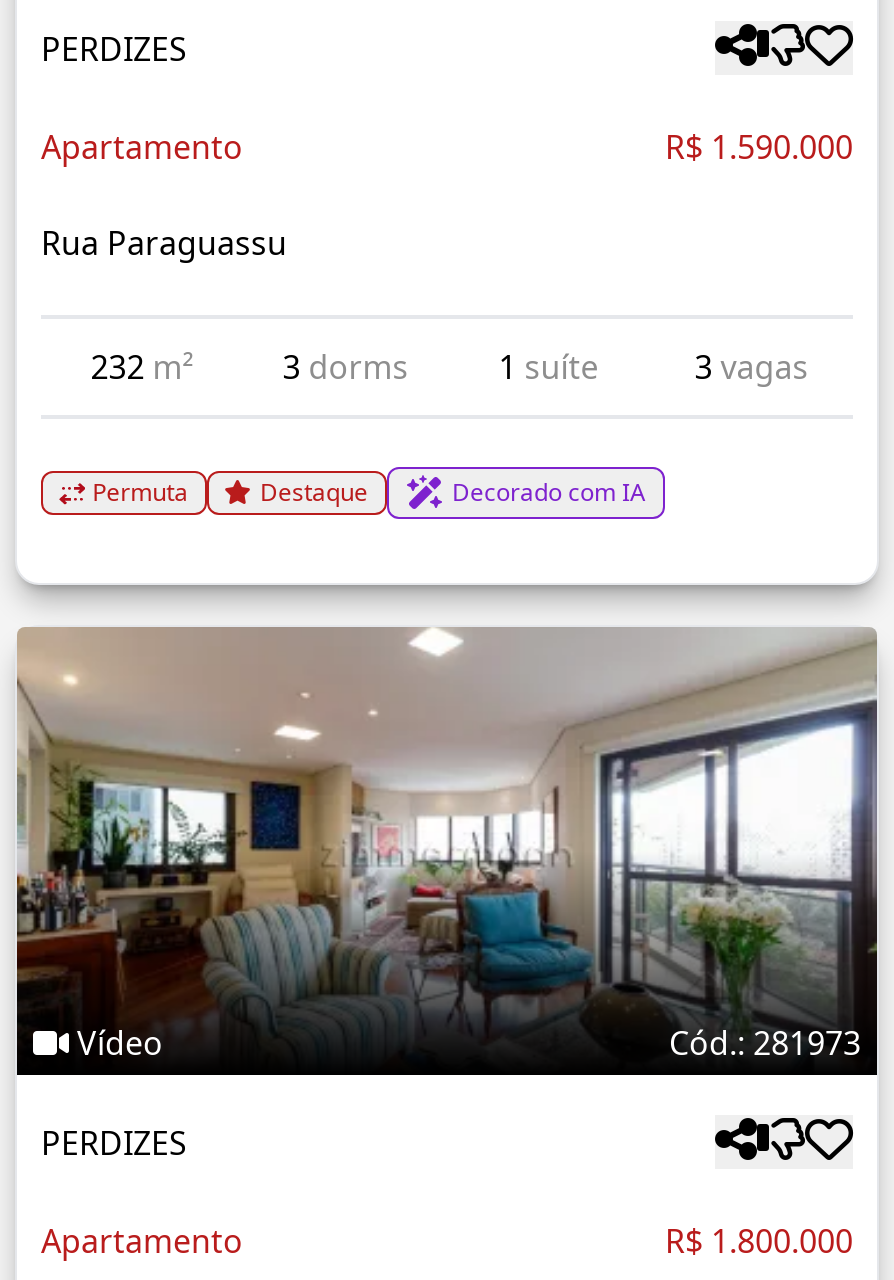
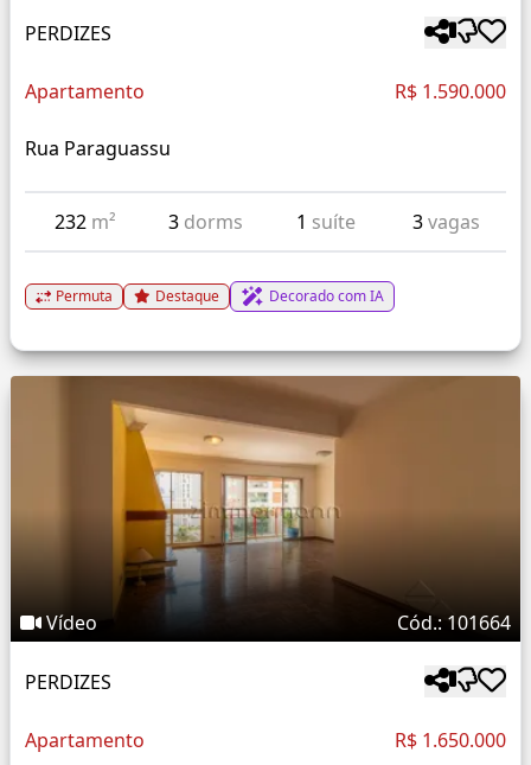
[17,627,877,1066] [image] | Cód.: 281973 -> [11,375,520,636] [image] | Cód.: 101664
[665,1220,853,1264] R$ 1.800.000 -> [395,727,506,753] R$ 1.650.000

